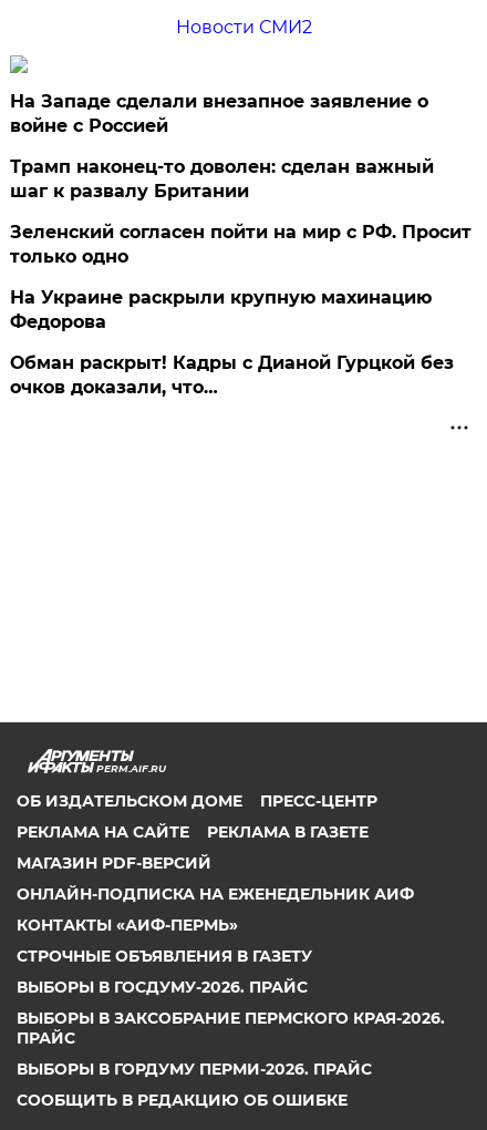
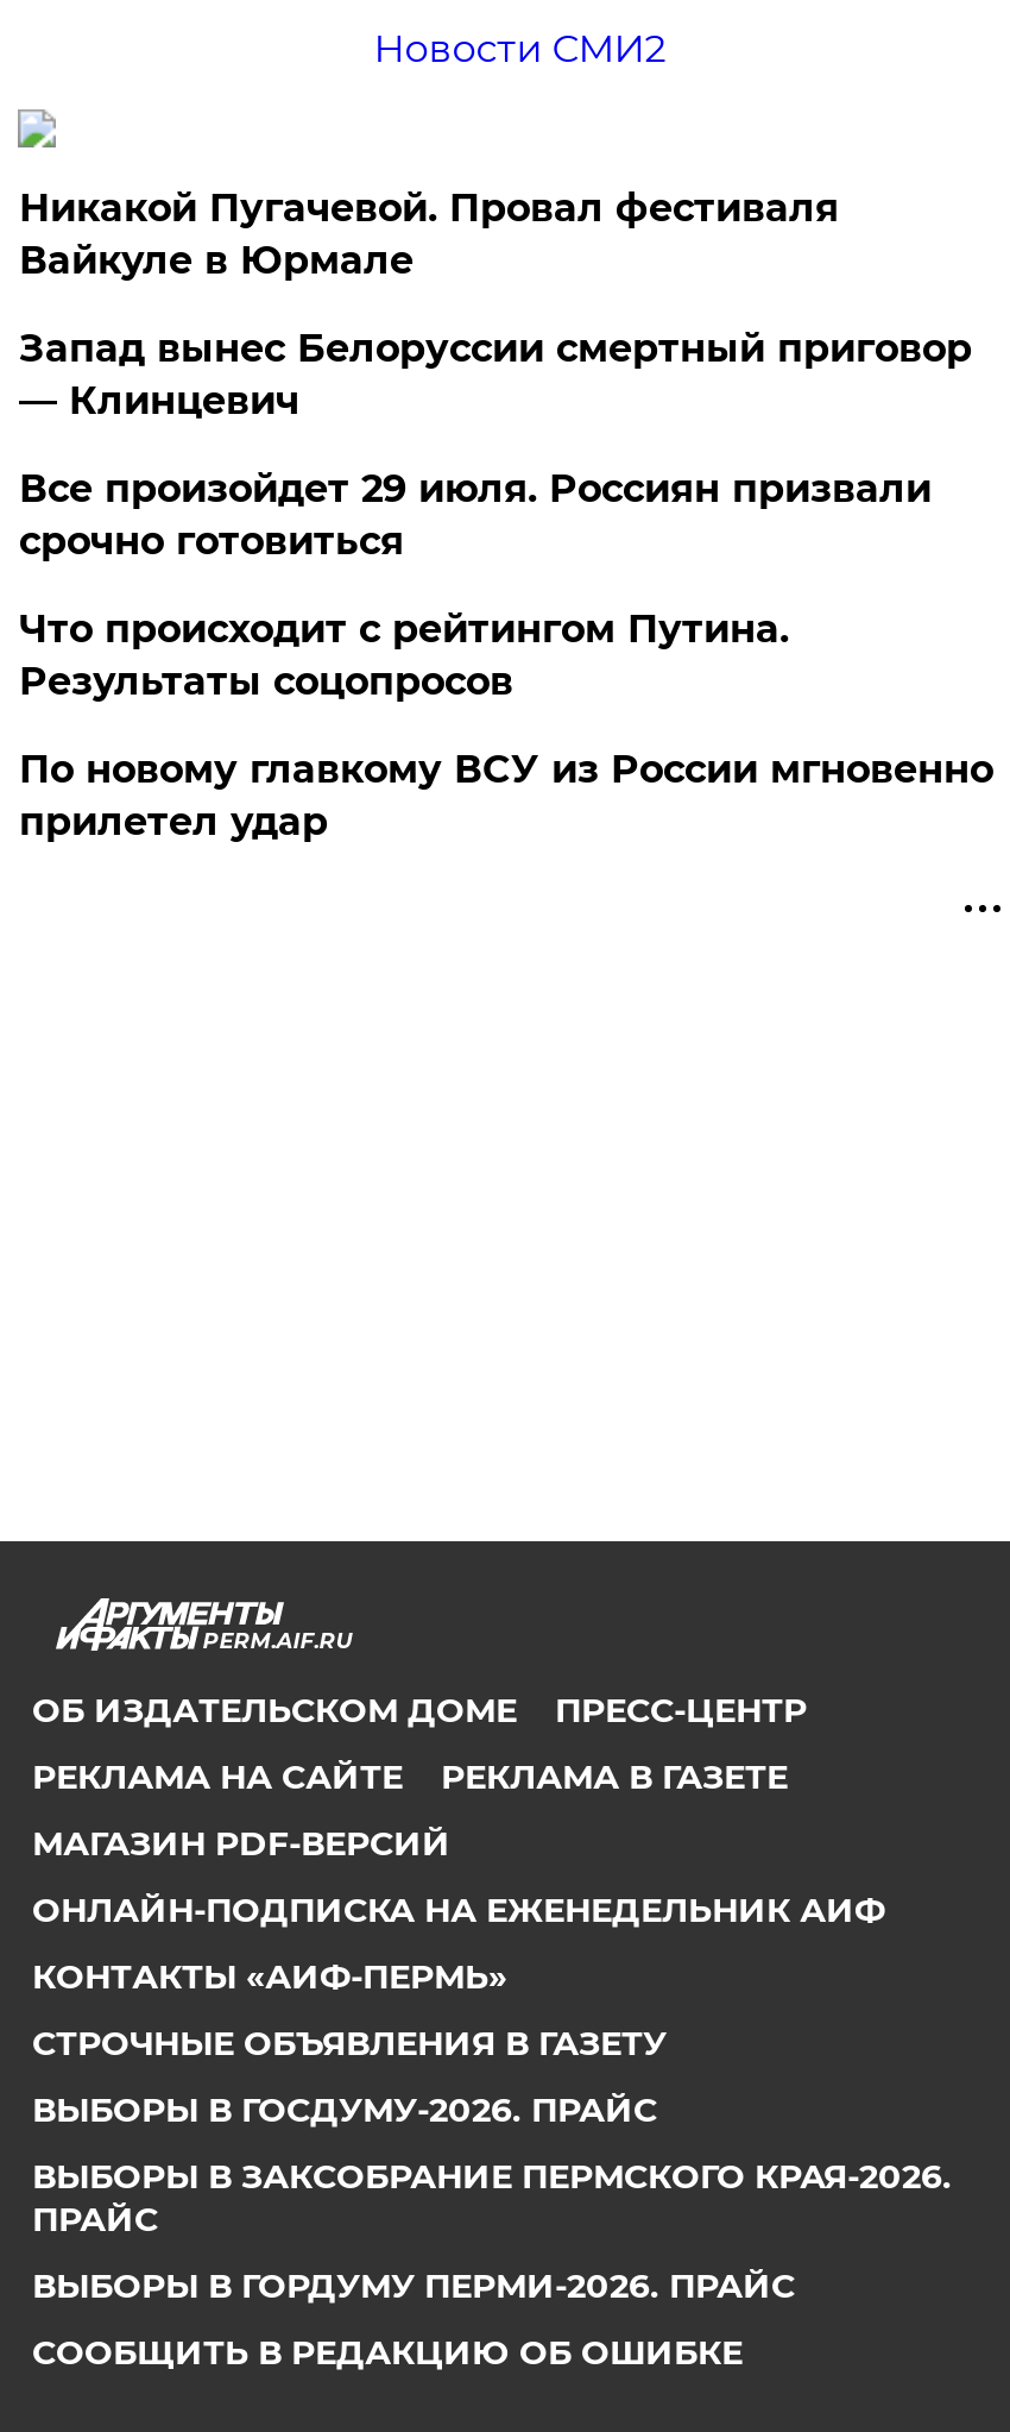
[10,91,429,136] На Западе сделали внезапное заявление о | войне с Россией -> [19,186,839,284] Никакой Пугачевой. Провал фестиваля | Вайкуле в Юрмале
[10,156,434,202] Трамп наконец-то доволен: сделан важный | шаг к развалу Британии -> [19,327,972,424] Запад вынес Белоруссии смертный приговор | — Клинцевич
[10,221,472,267] Зеленский согласен пойти на мир с РФ. Просит | только одно -> [19,467,931,565] Все произойдет 29 июля. Россиян призвали | срочно готовиться
[10,287,432,332] На Украине раскрыли крупную махинацию | Федорова -> [19,607,789,705] Что происходит с рейтингом Путина. | Результаты соцопросов
[10,352,454,398] Обман раскрыт! Кадры с Дианой Гурцкой без | очков доказали, что… -> [19,748,993,845] По новому главкому ВСУ из России мгновенно | прилетел удар

